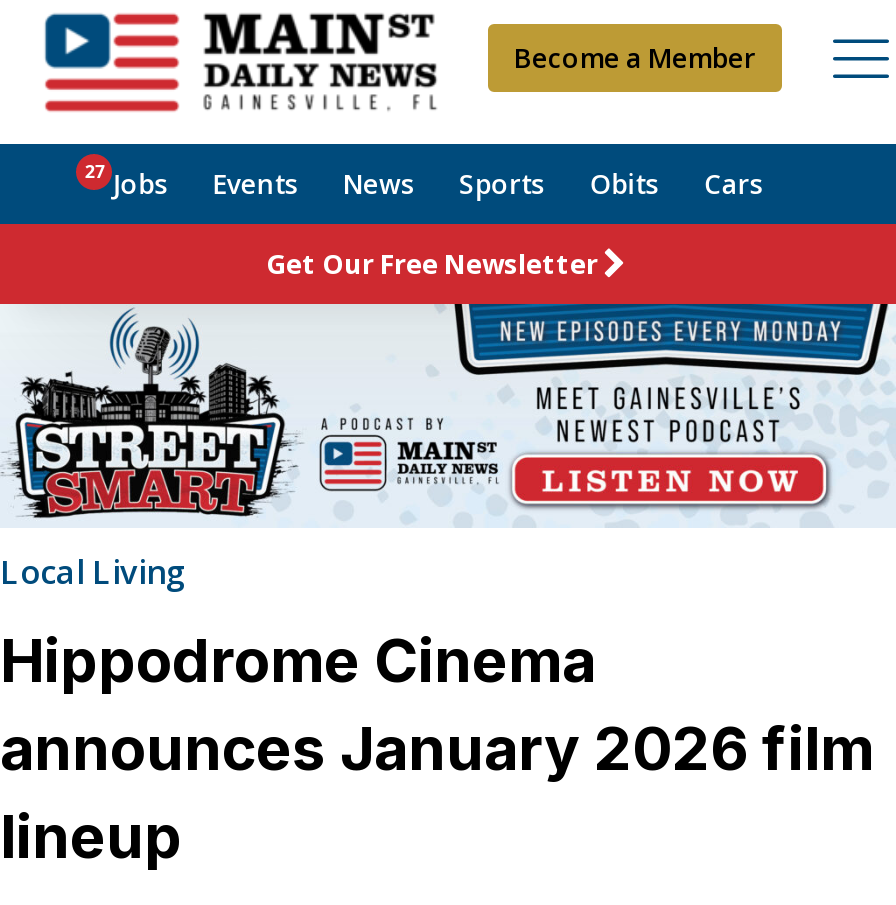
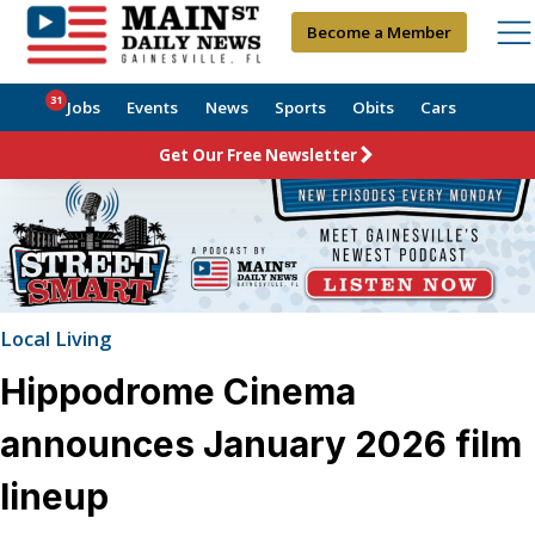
[85,158,764,202] 27 Jobs Events News Sports Obits Cars -> [51,92,456,118] 31 Jobs Events News Sports Obits Cars

